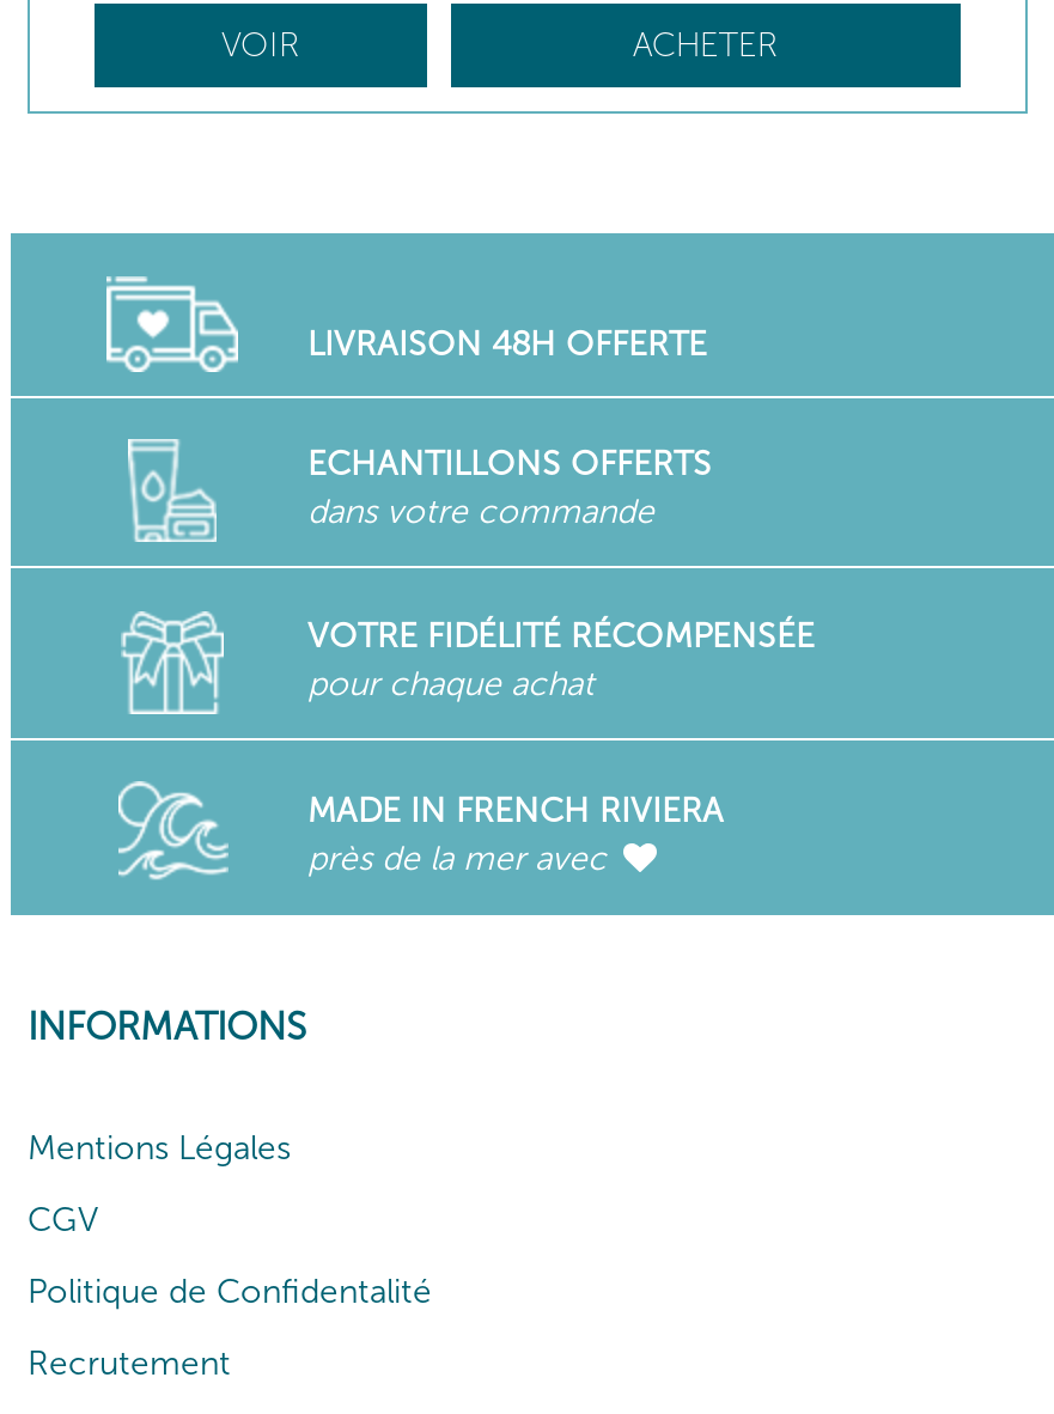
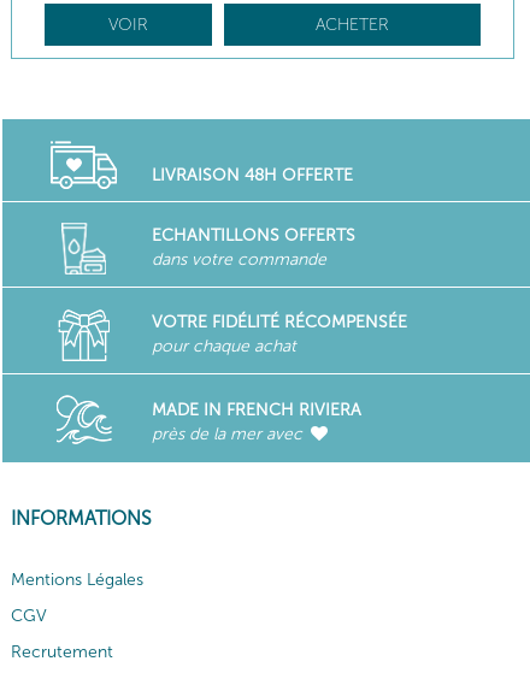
[28,1272,432,1312] Politique de Confidentalité -> none

